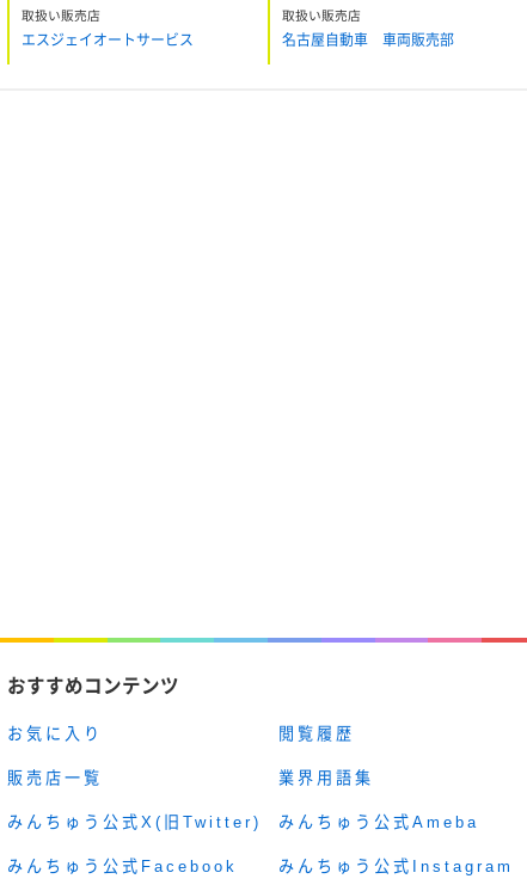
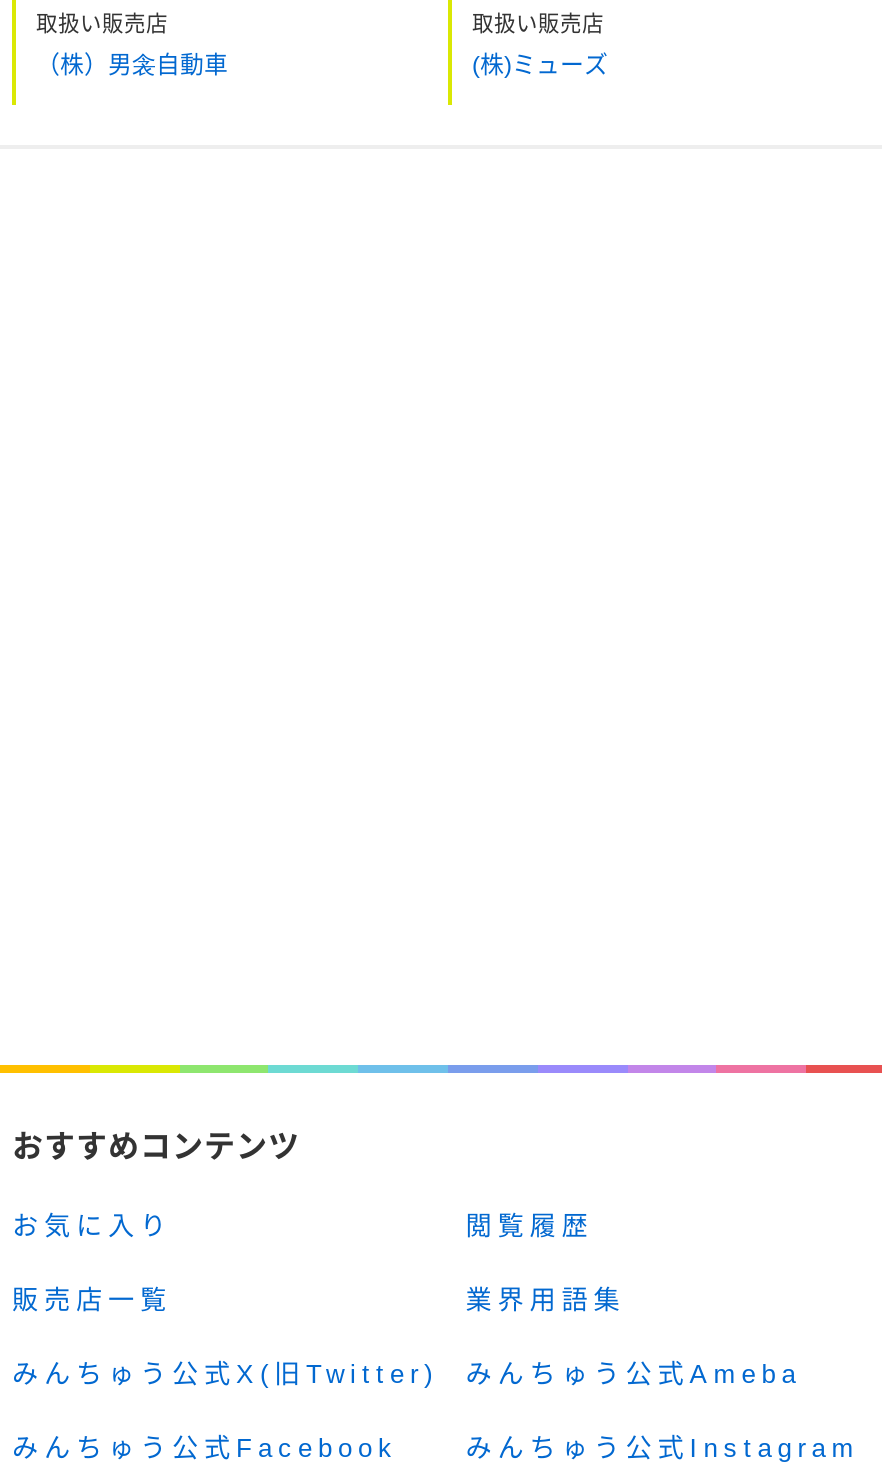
[22,32,194,48] エスジェイオートサービス -> [36,50,228,78] （株）男衾自動車
[282,32,454,48] 名古屋自動車 車両販売部 -> [472,50,608,78] (株)ミューズ

